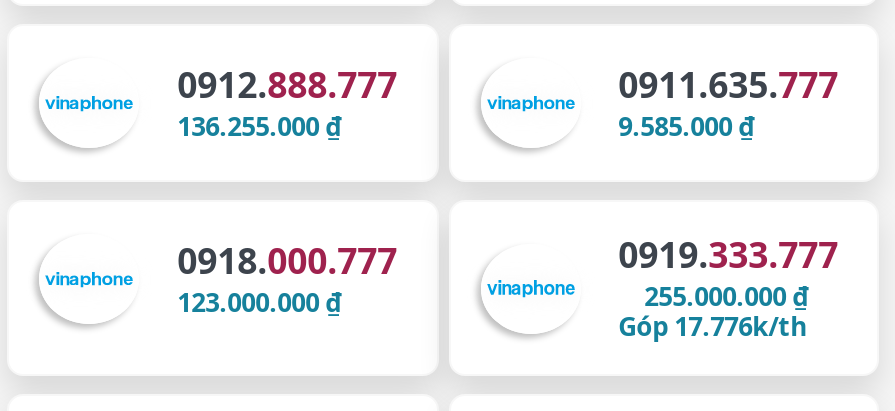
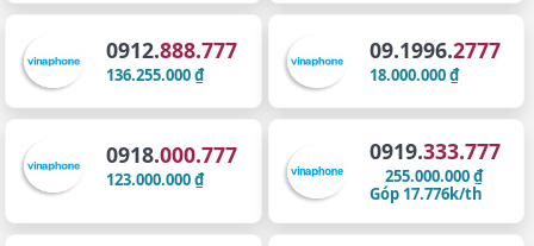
[618,61,838,109] 0911.635.777 -> [369,36,500,65] 09.1996.2777
[618,109,754,145] 9.585.000 ₫ -> [369,65,458,86] 18.000.000 ₫

